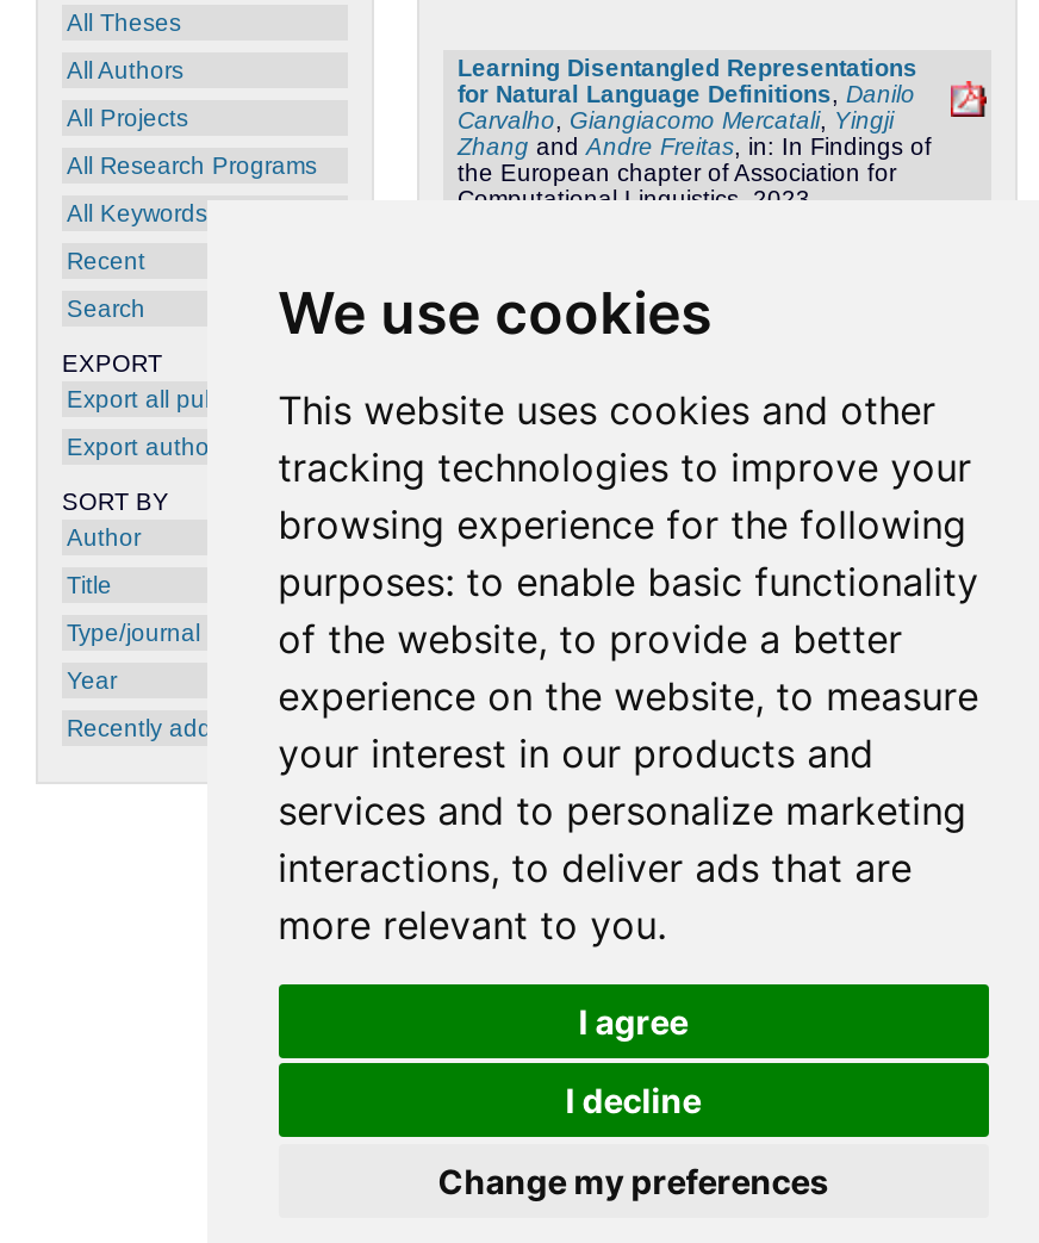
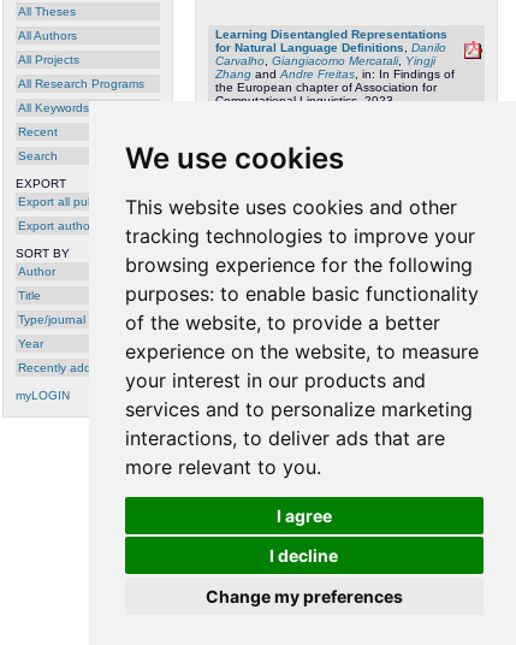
none -> [16,389,70,402] myLOGIN

